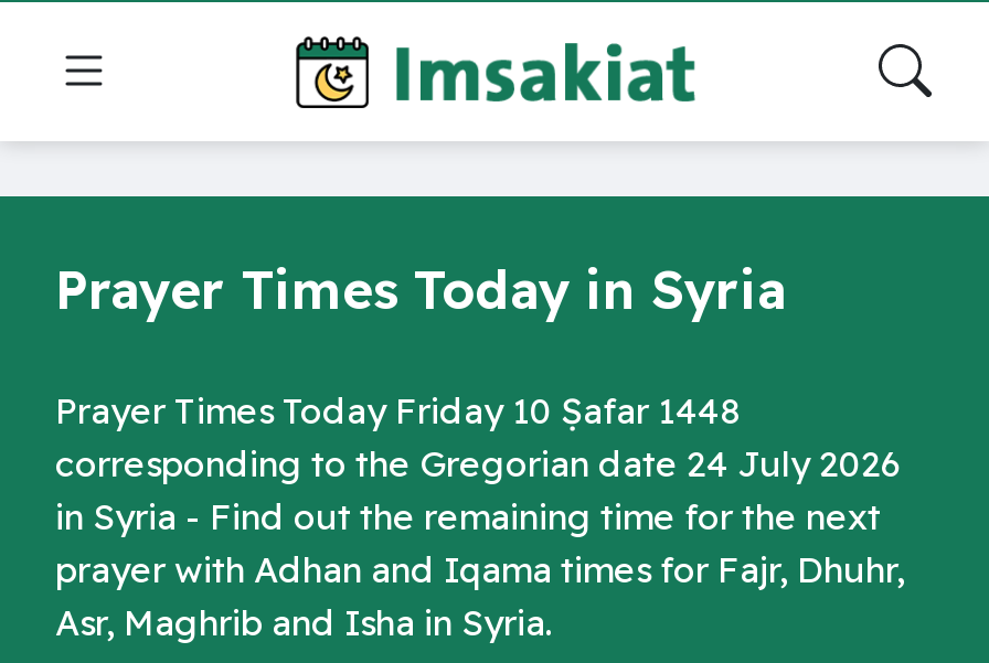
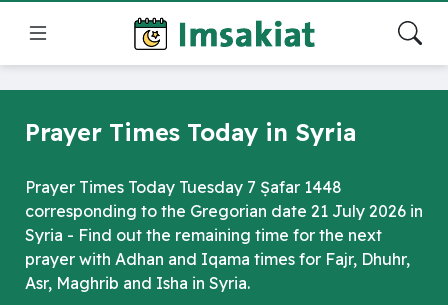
[55,388,901,538] Prayer Times Today Friday 10 Ṣafar 1448 | corresponding to the Gregorian date 24 July 2026 | in Syria - Find out the remaining time for the next -> [25,177,423,245] Prayer Times Today Tuesday 7 Ṣafar 1448 | corresponding to the Gregorian date 21 July 2026 in | Syria - Find out the remaining time for the next

